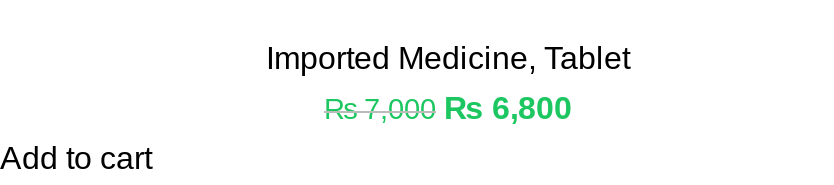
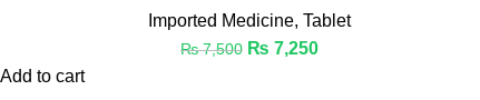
[324,91,572,125] ₨7,000 ₨ 6,800 -> [180,39,319,58] ₨7,500 ₨ 7,250

